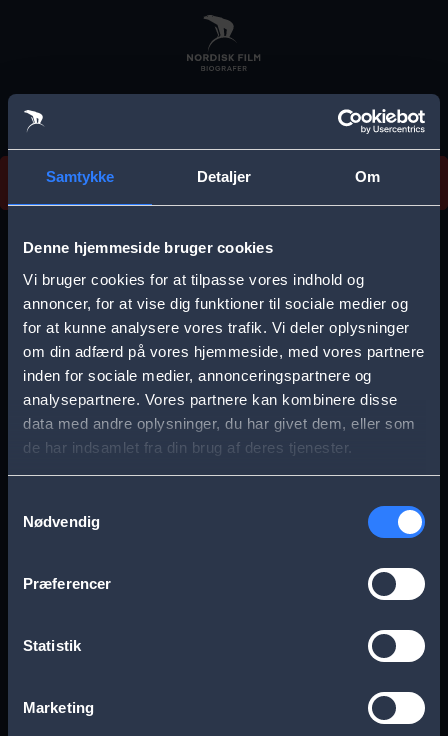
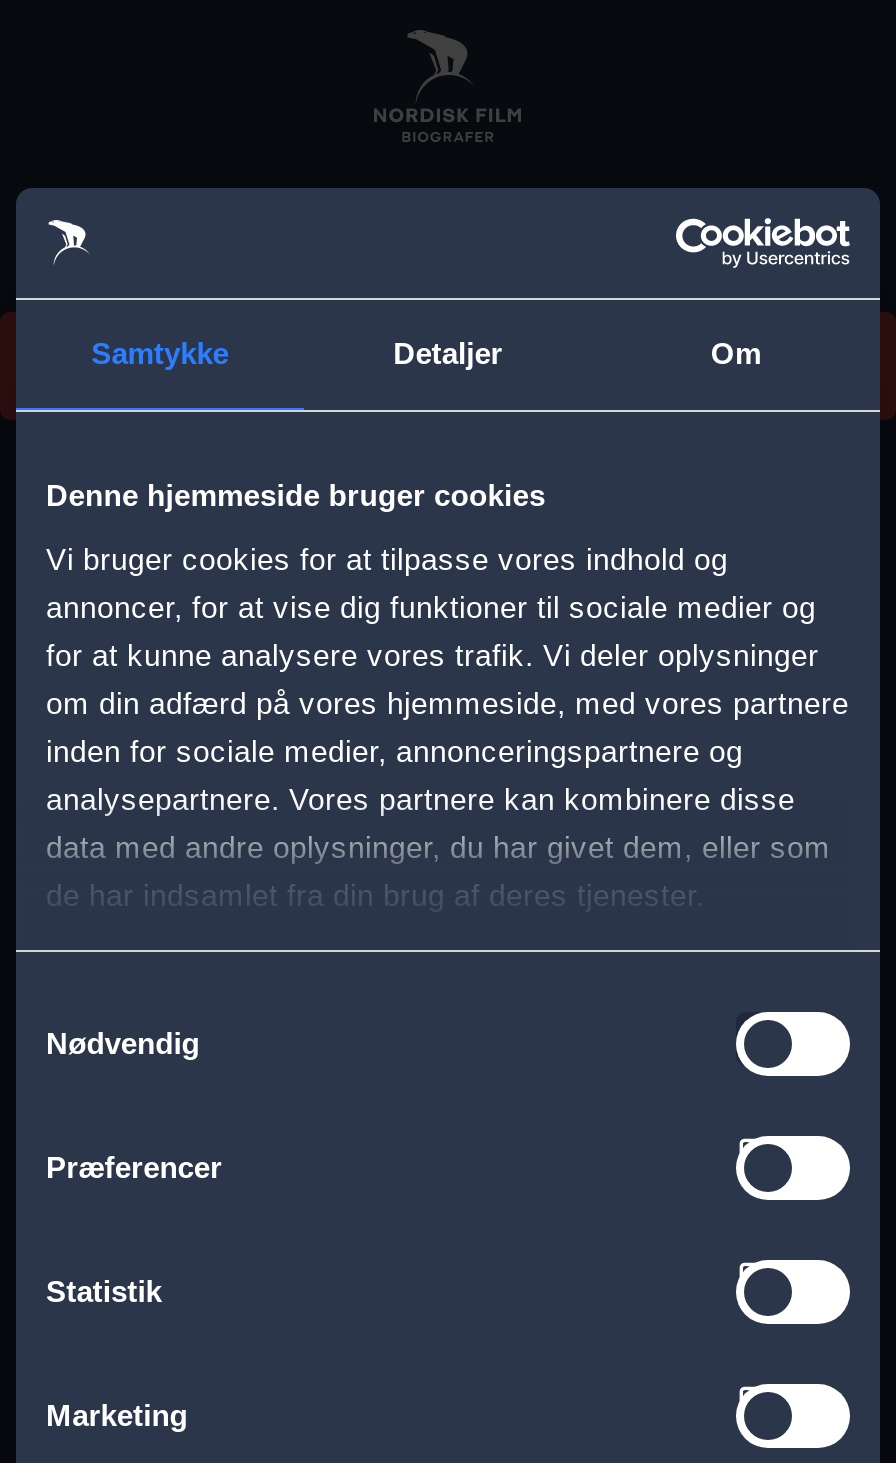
[367,505,426,539] [image] -> [734,1010,852,1078] [image]

